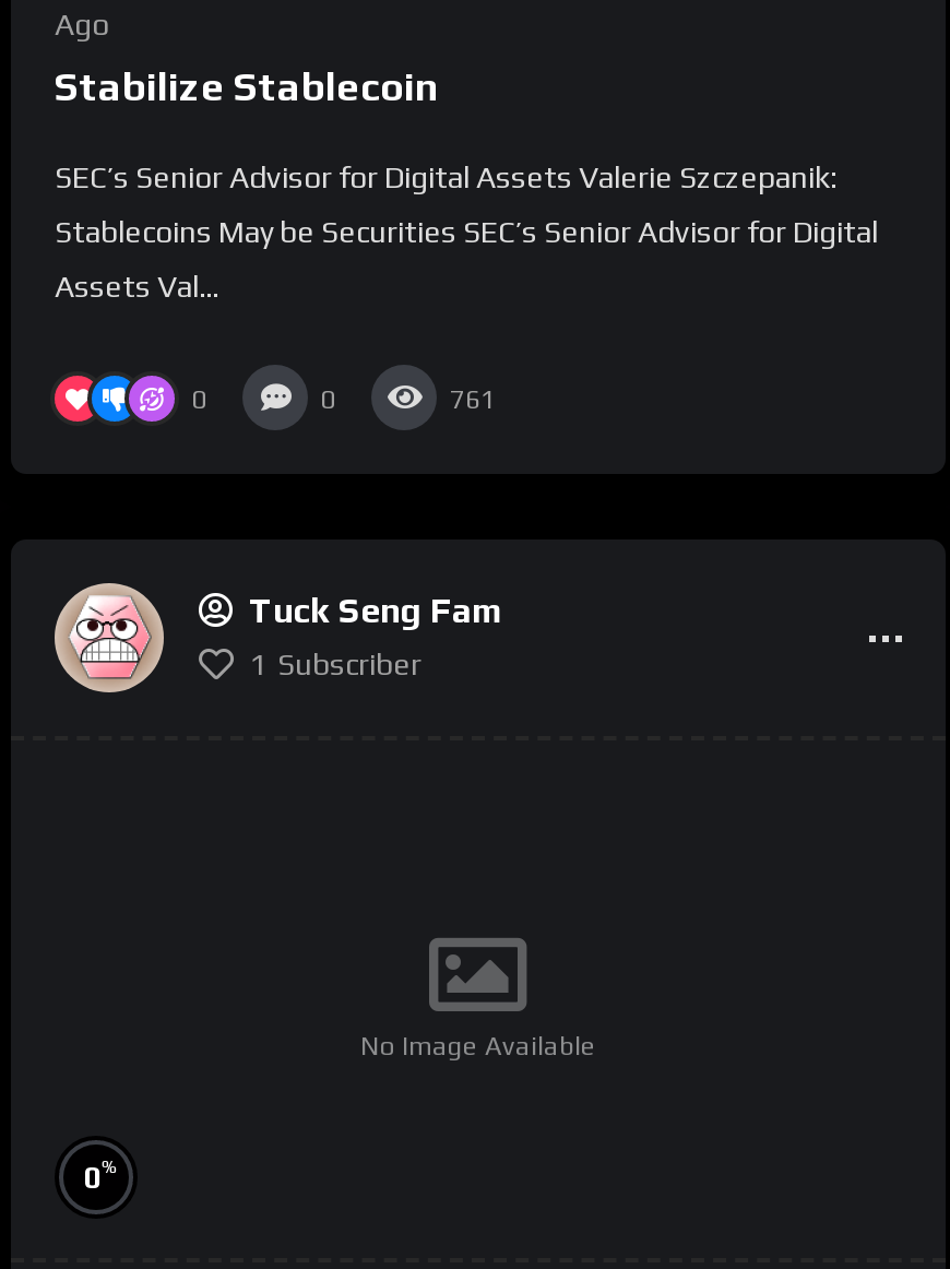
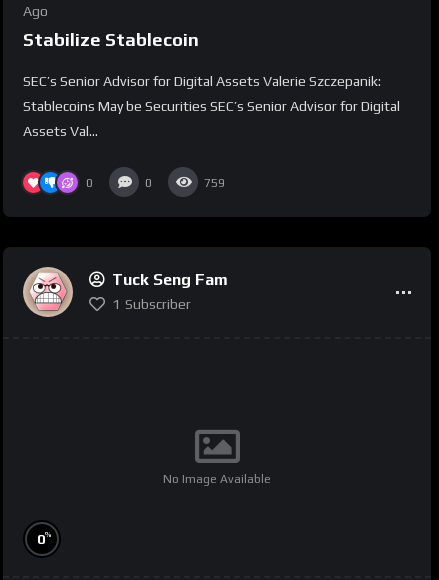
[450,384,496,415] 761 -> [204,176,225,190] 759

